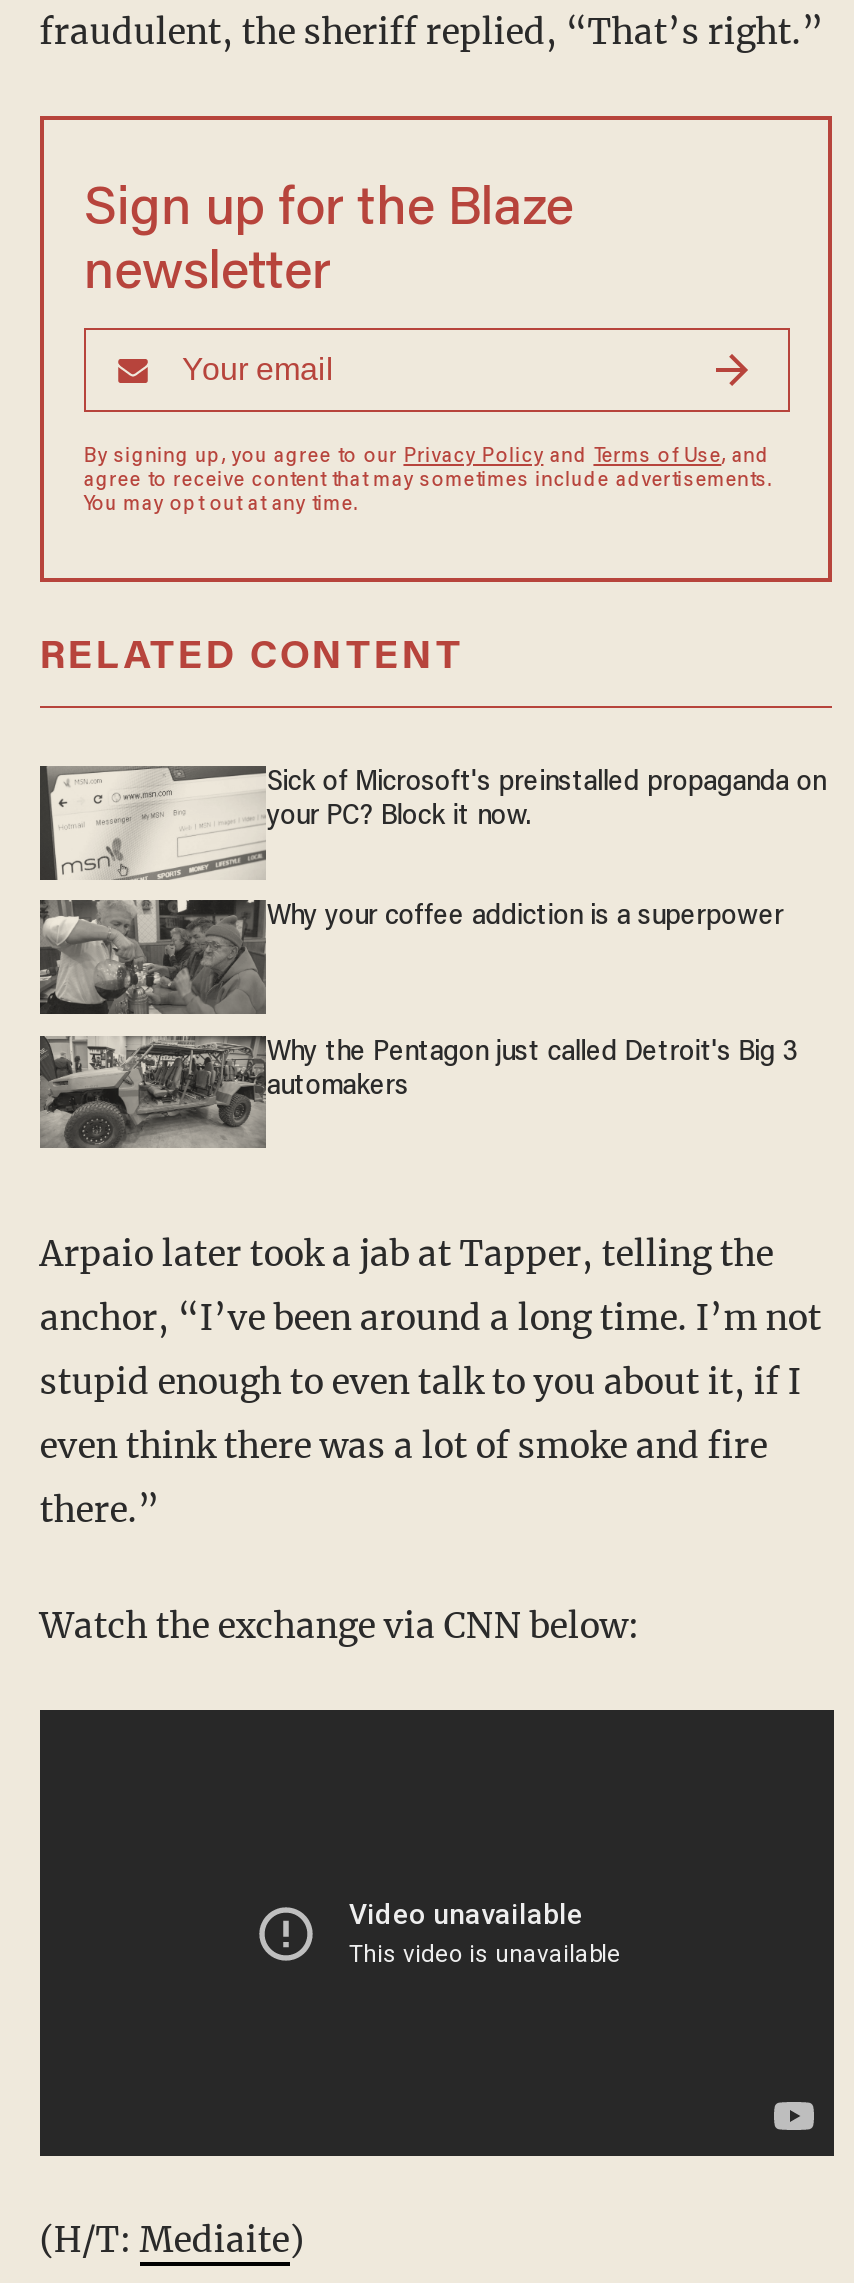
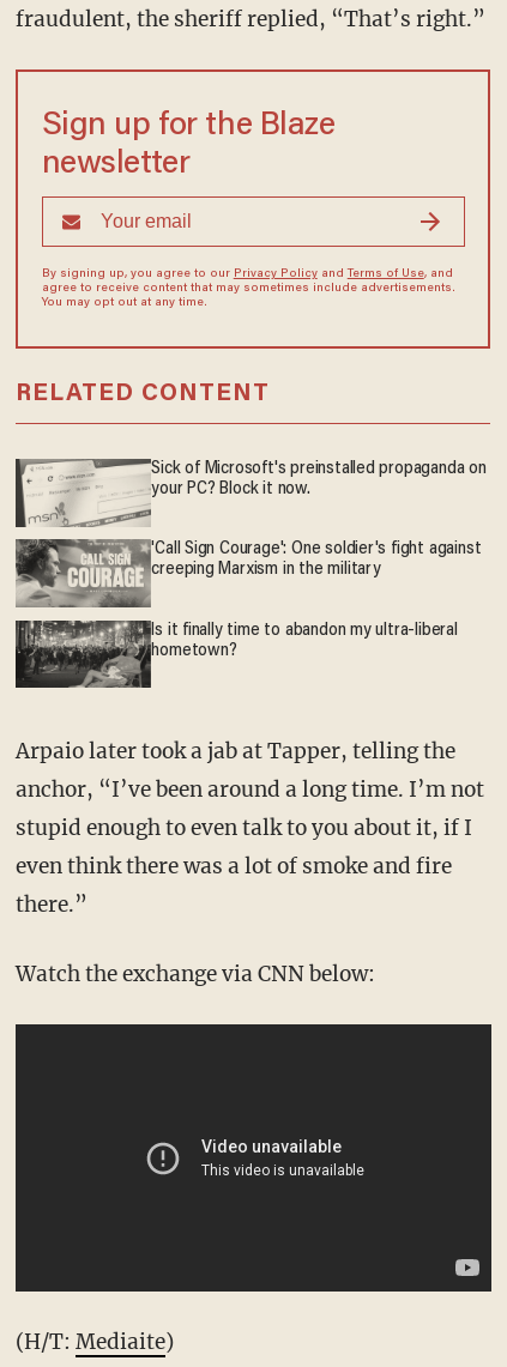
[38,900,784,1014] [image] | Why your coffee addiction is a superpower -> [16,539,481,607] [image] | 'Call Sign Courage': One soldier's fight against | creeping Marxism in the military
[38,1036,798,1150] [image] | Why the Pentagon just called Detroit's Big 3 | automakers -> [14,619,458,688] [image] | Is it finally time to abandon my ultra-liberal | hometown?

